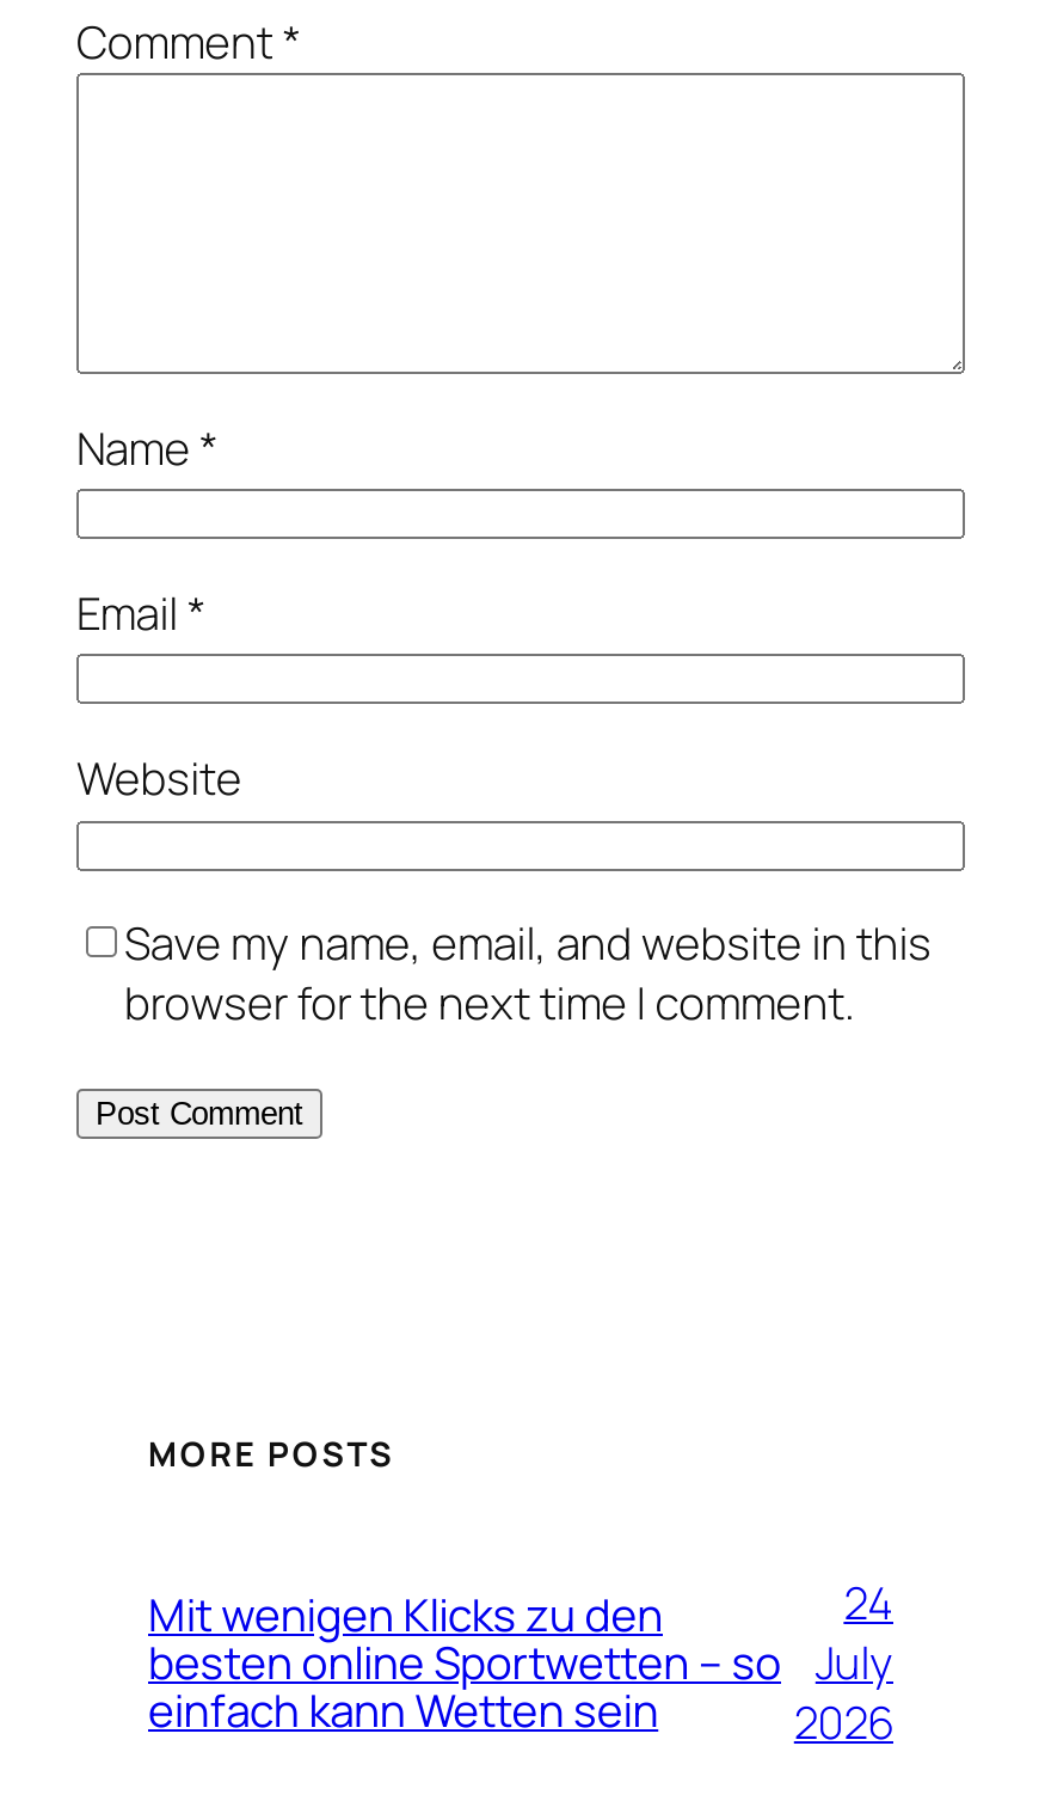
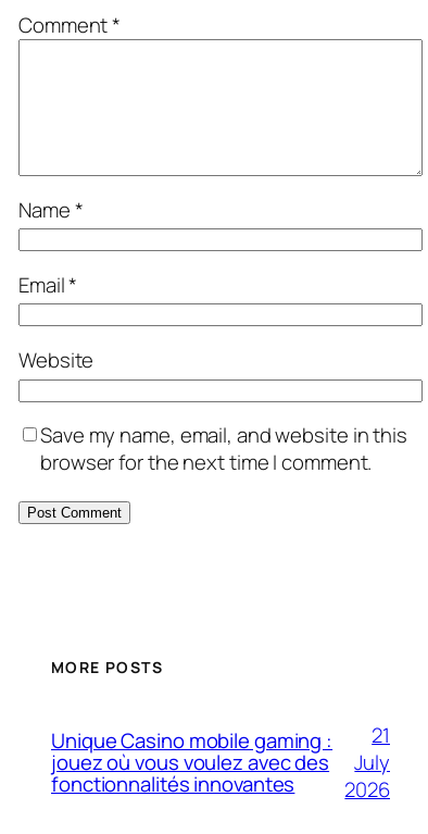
[148,1583,781,1741] Mit wenigen Klicks zu den | besten online Sportwetten – so | einfach kann Wetten sein -> [51,726,333,798] Unique Casino mobile gaming : | jouez où vous voulez avec des | fonctionnalités innovantes
[844,1570,893,1632] 24 -> [372,720,390,749] 21

